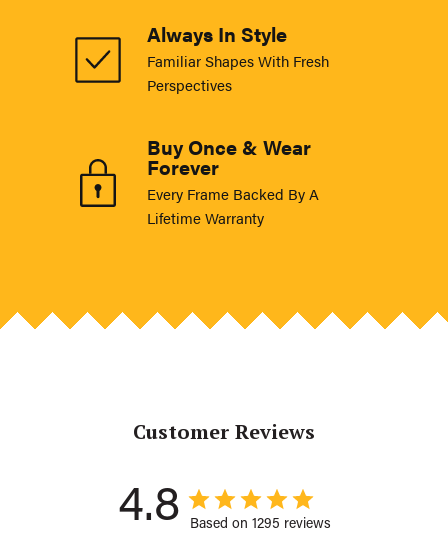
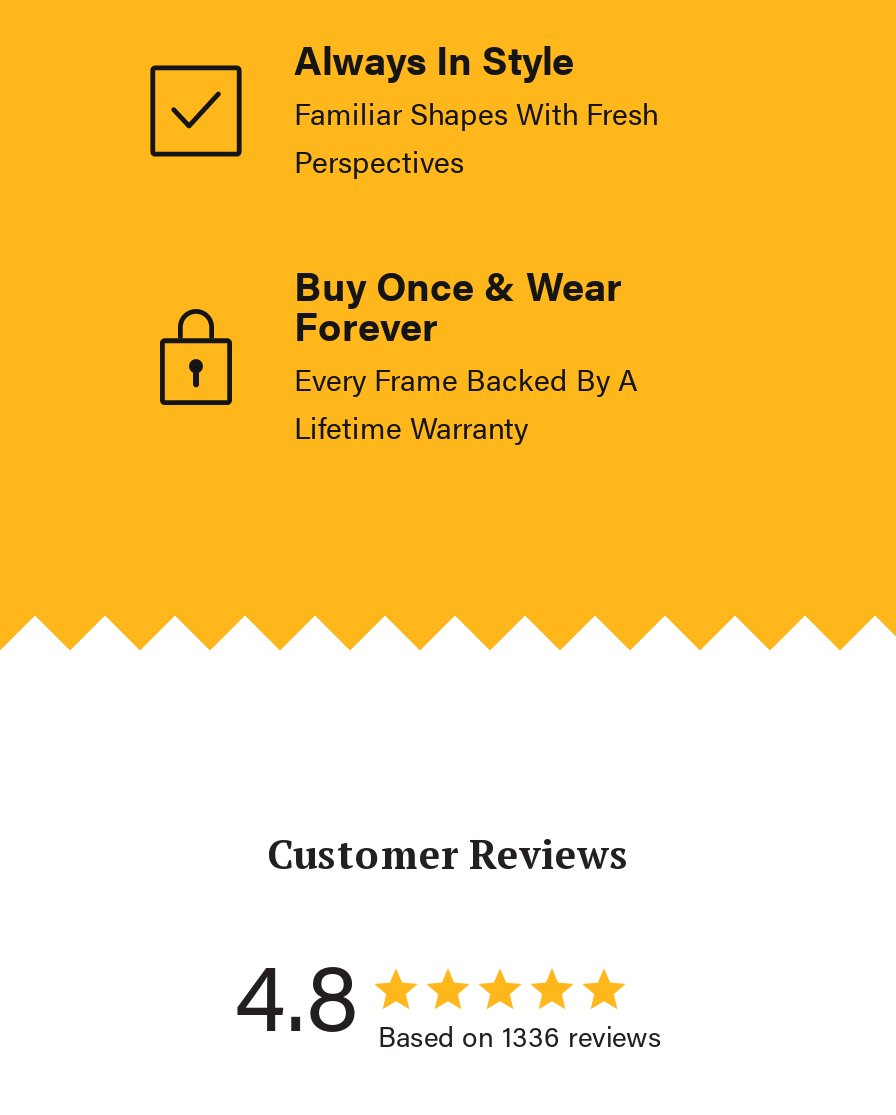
[189,518,330,532] Based on 1295 reviews -> [378,1026,662,1054] Based on 1336 reviews

